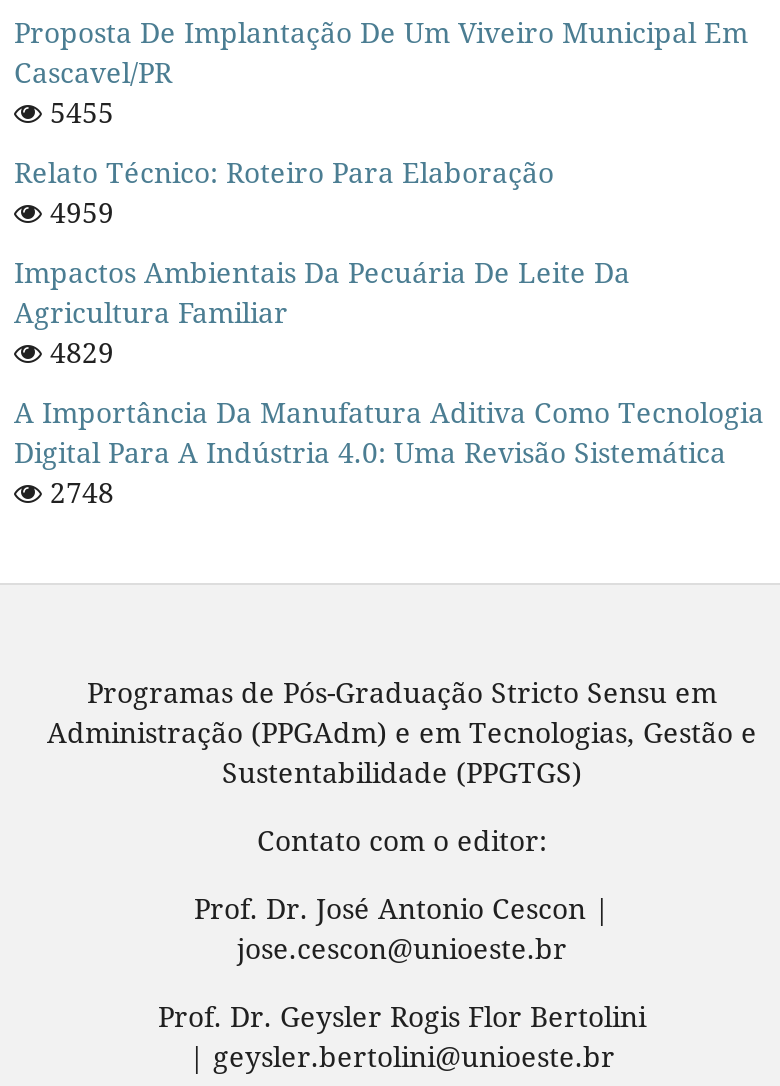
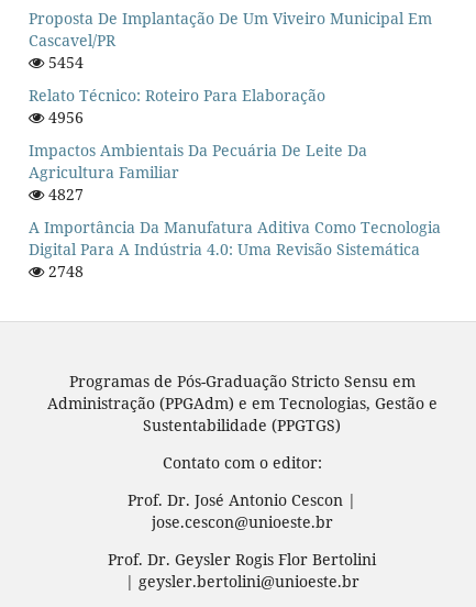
[42,94,114,132] 5455 -> [44,52,84,73] 5454
[42,194,114,232] 4959 -> [44,107,84,128] 4956
[42,334,114,372] 4829 -> [44,184,84,205] 4827

